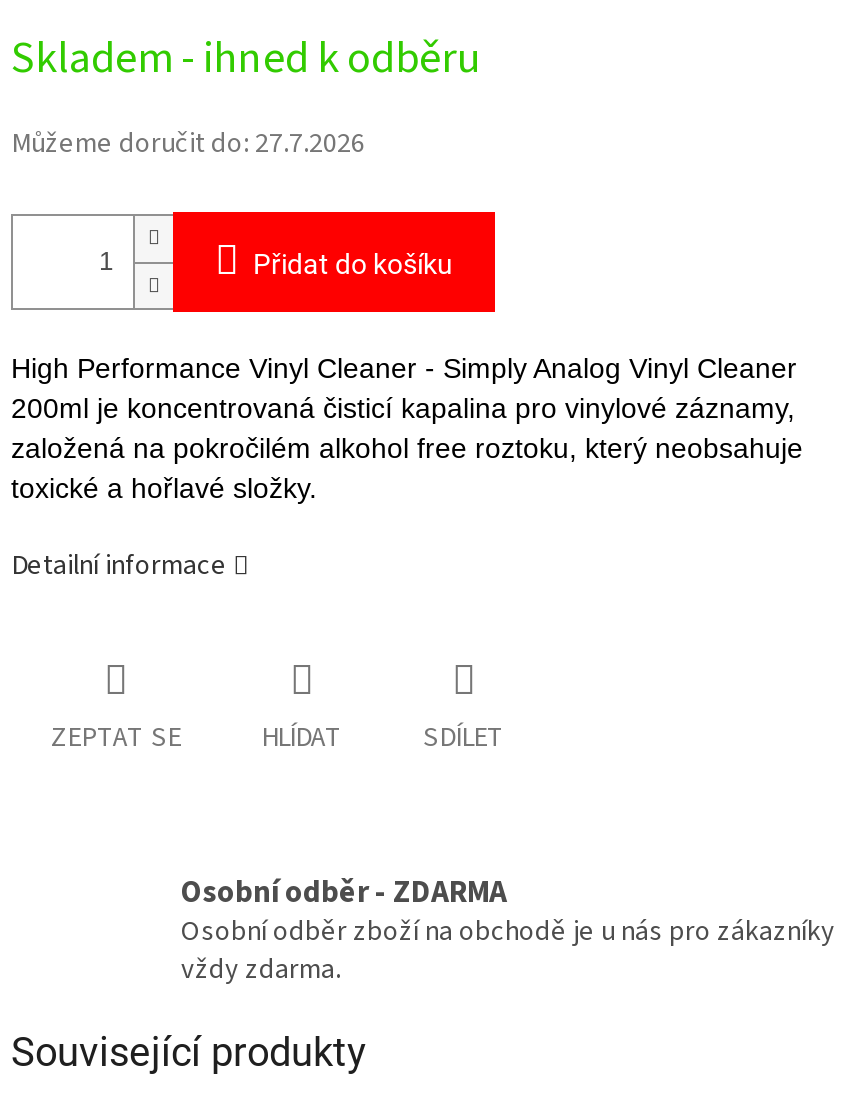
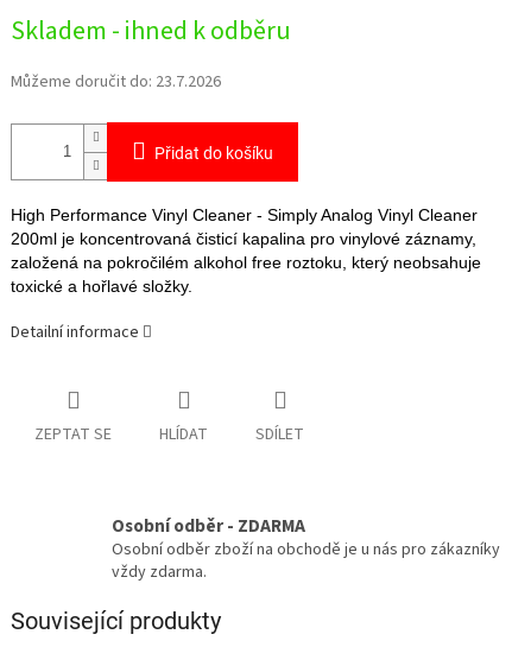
[11,123,365,163] Můžeme doručit do: 27.7.2026 -> [11,70,221,93] Můžeme doručit do: 23.7.2026

